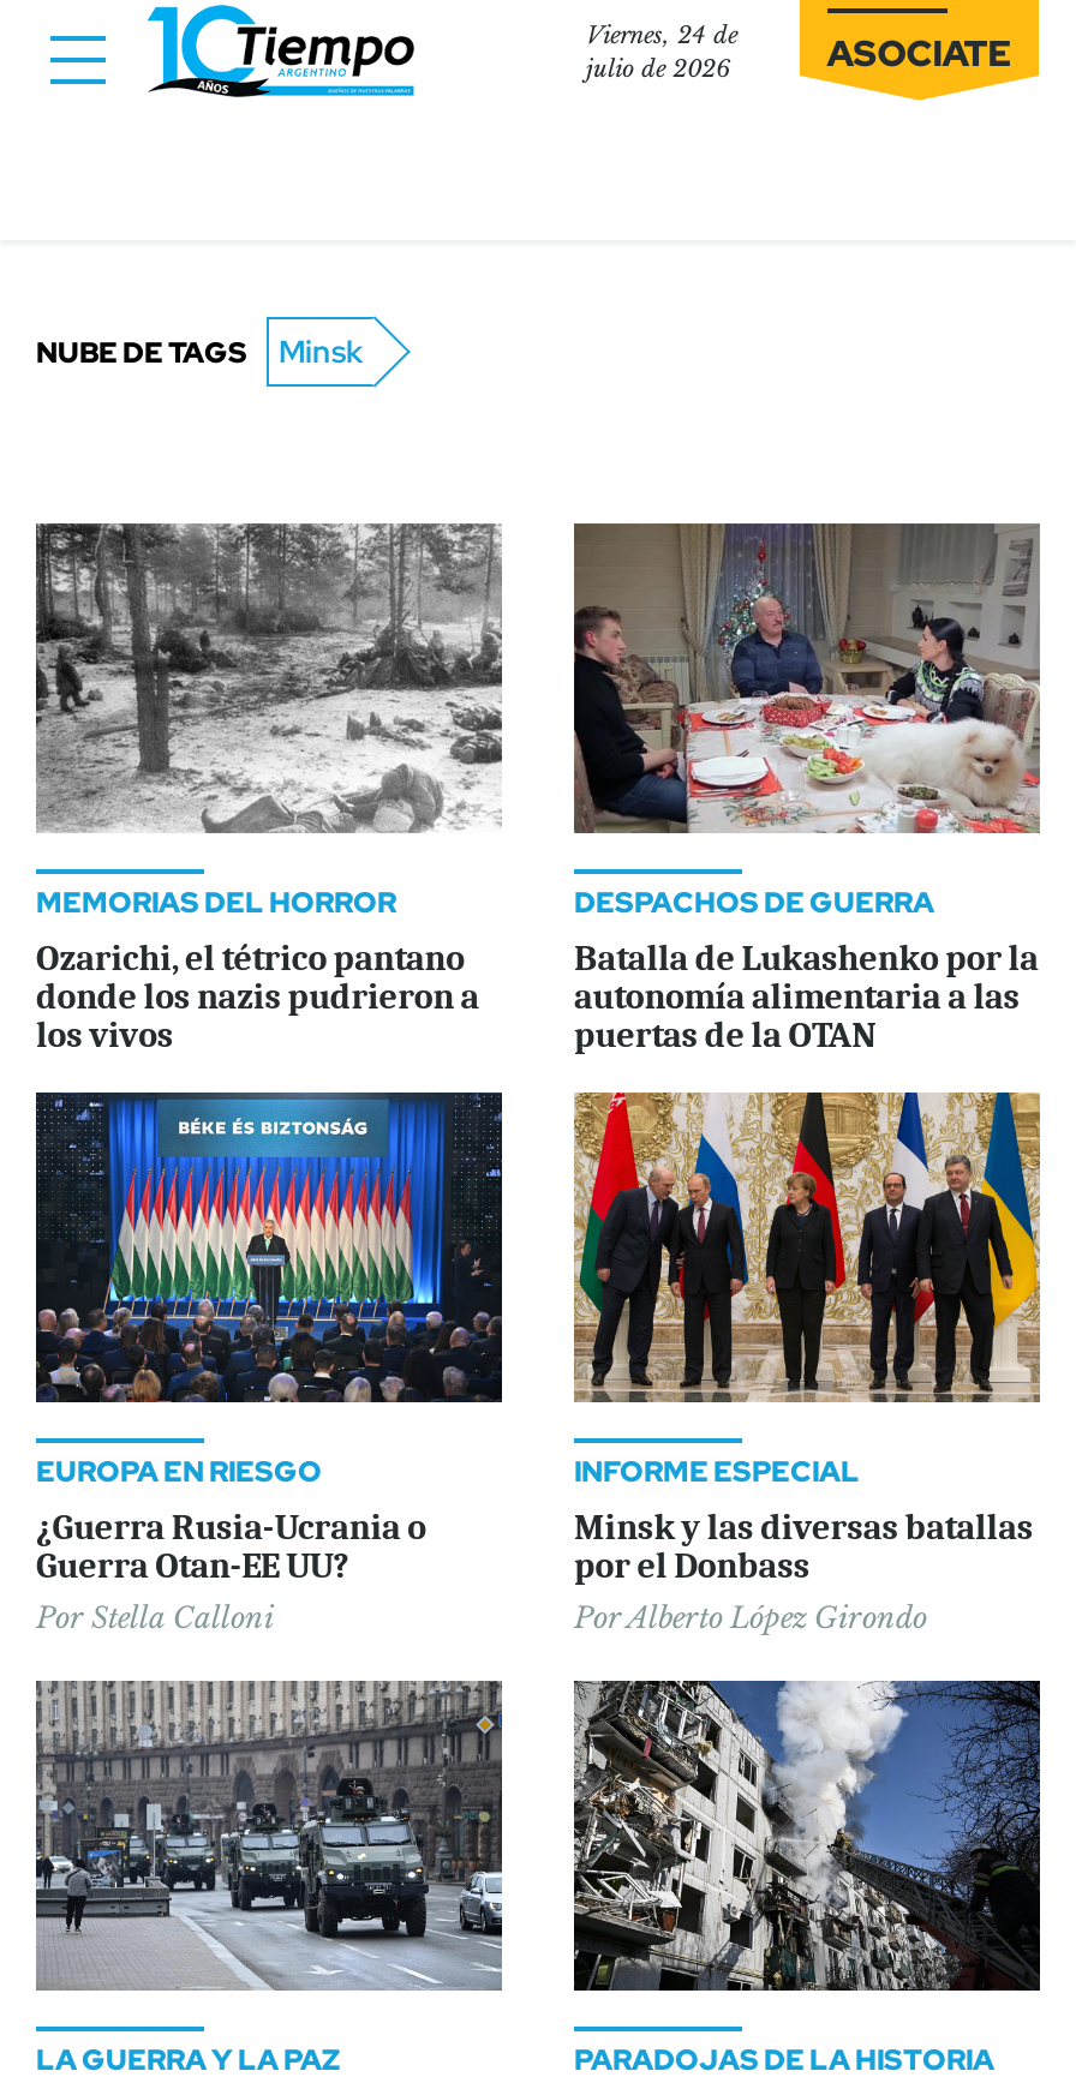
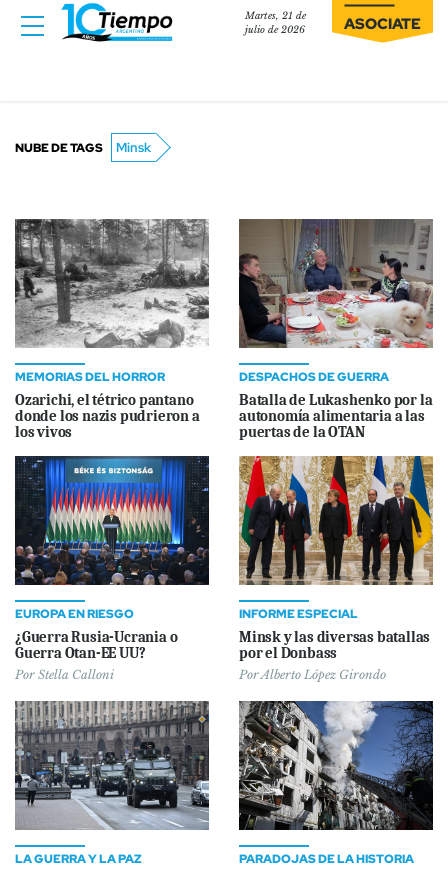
[586,22,738,50] Viernes, 24 de -> [245,10,306,22] Martes, 21 de

